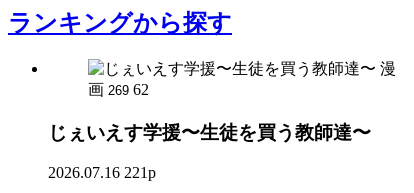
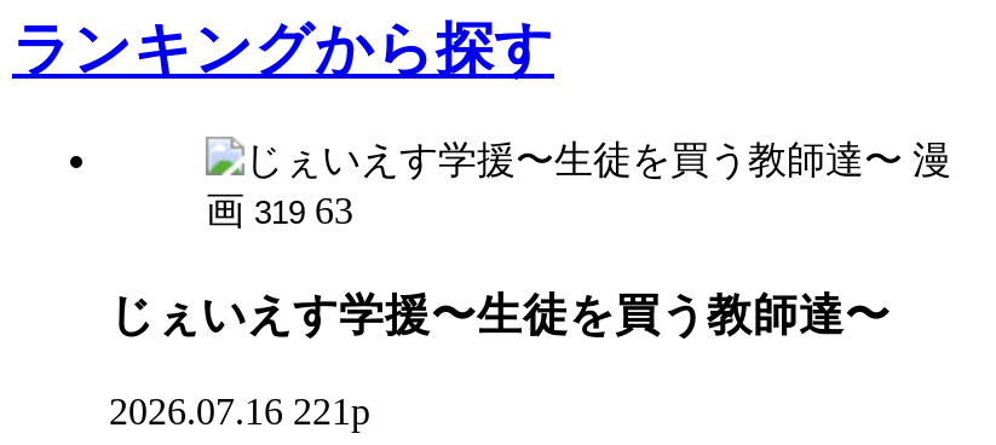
[88,81,149,98] 画 269 62 -> [206,190,353,231] 画 319 63

